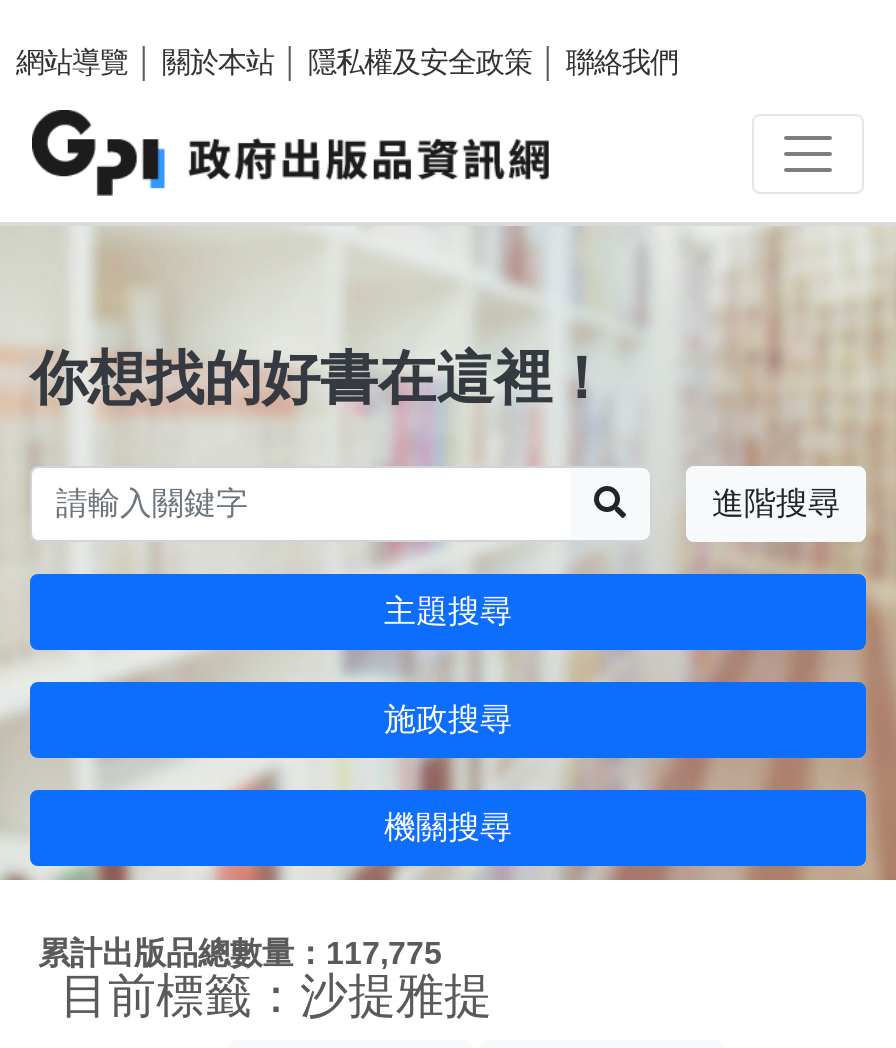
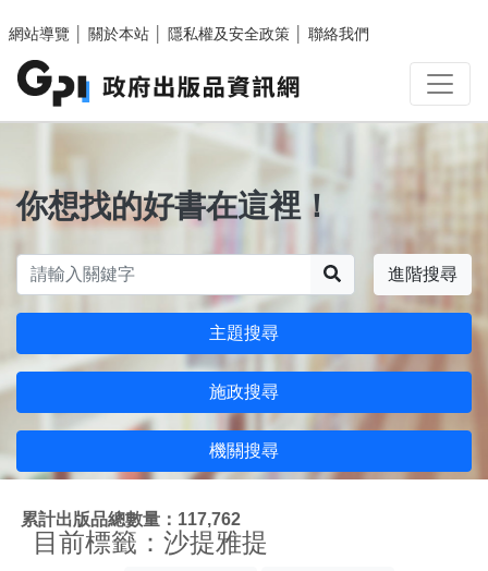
[38,935,442,969] 累計出版品總數量：117,775 -> [21,510,241,528] 累計出版品總數量：117,762

